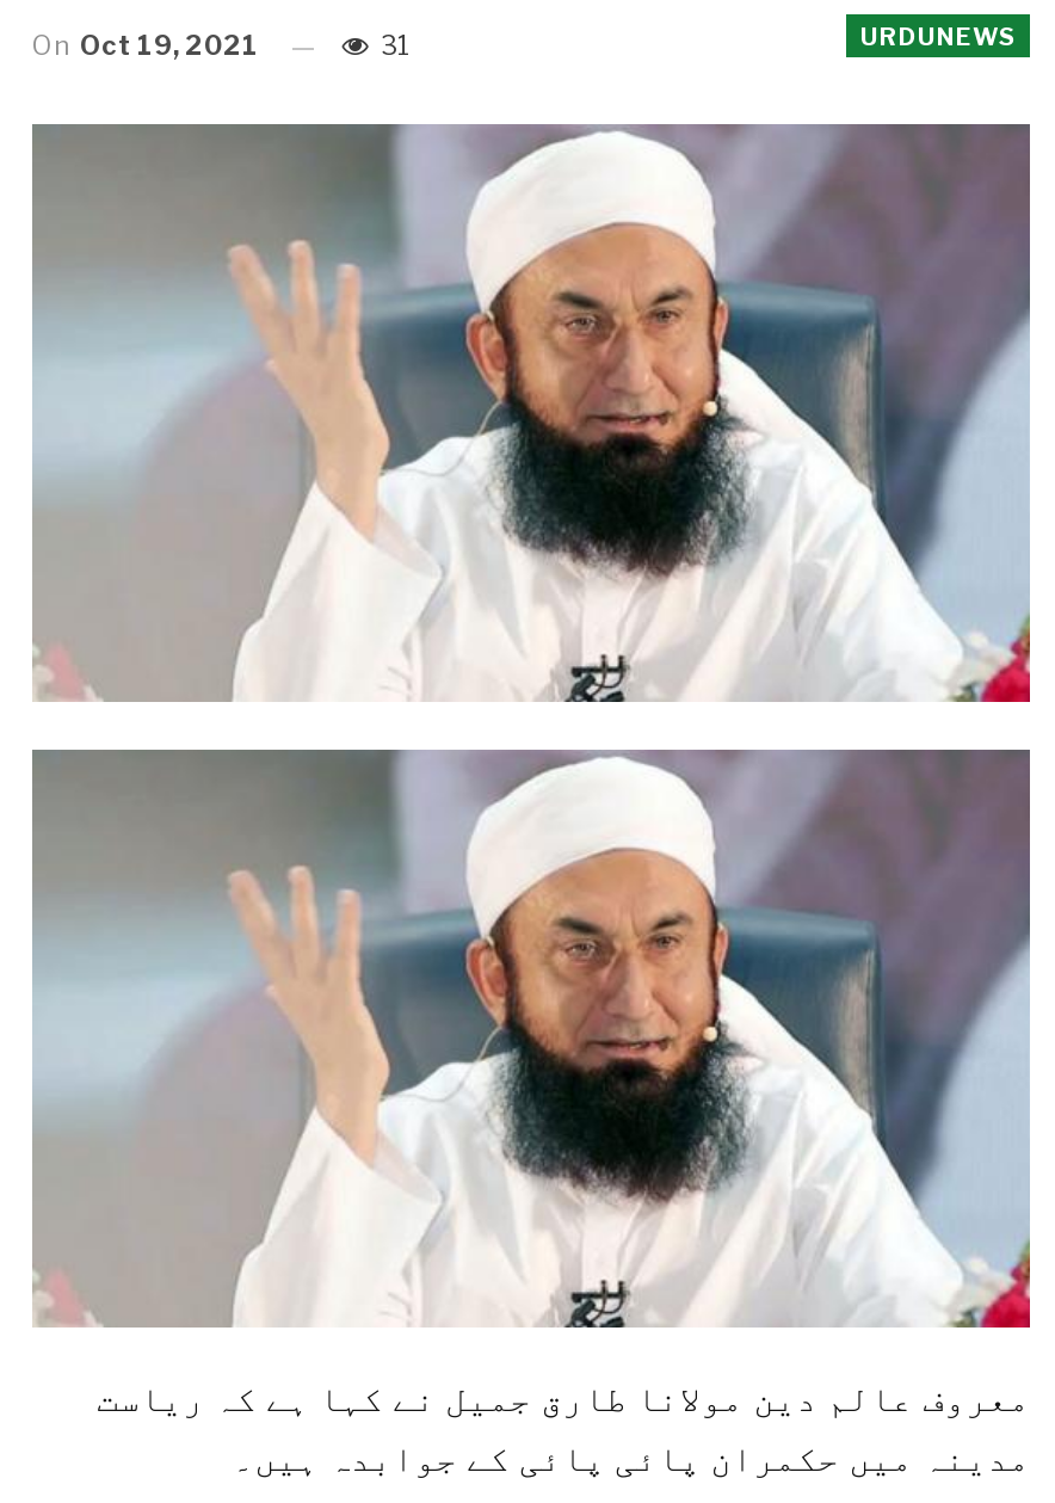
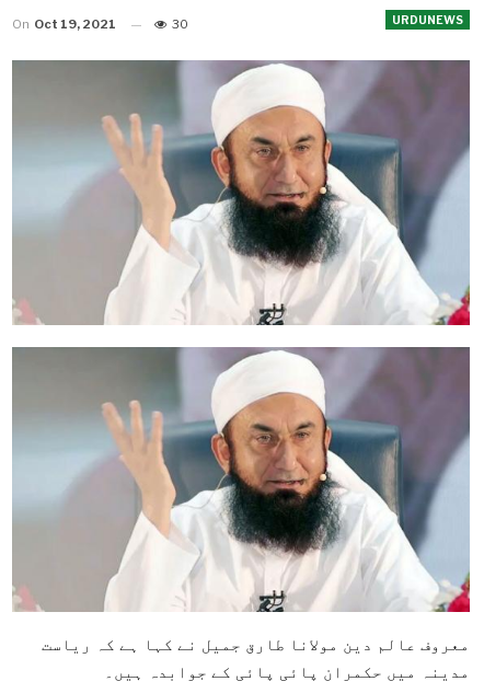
[376,29,409,62] 31 -> [170,16,188,32] 30

